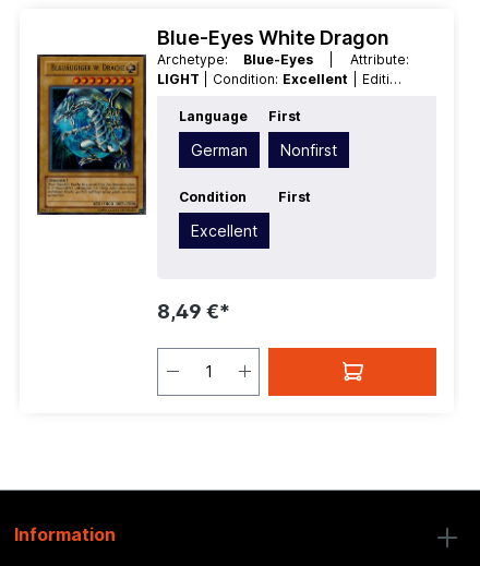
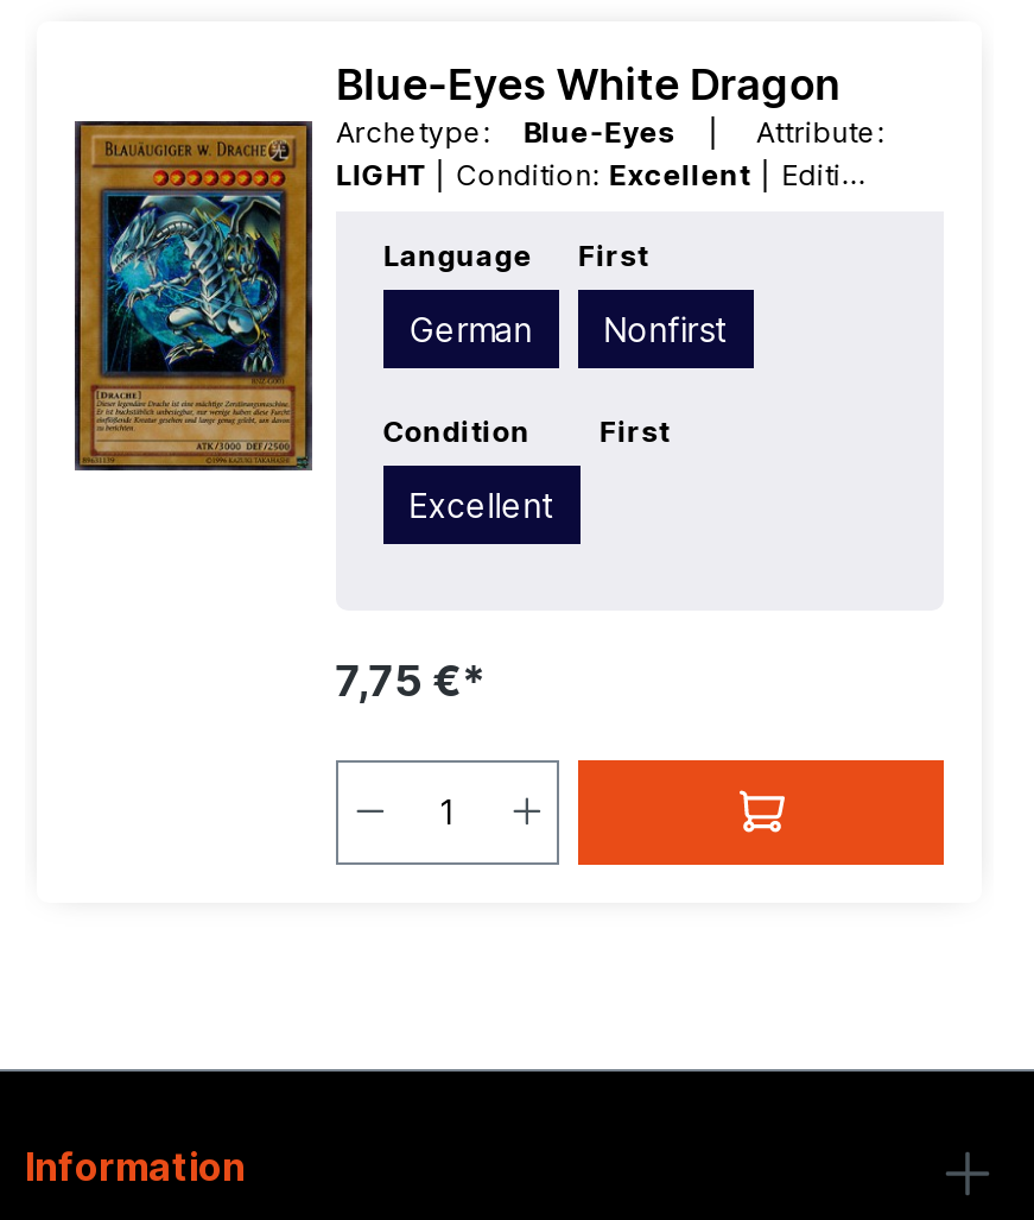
[157,299,230,322] 8,49 €* -> [335,655,485,704] 7,75 €*

